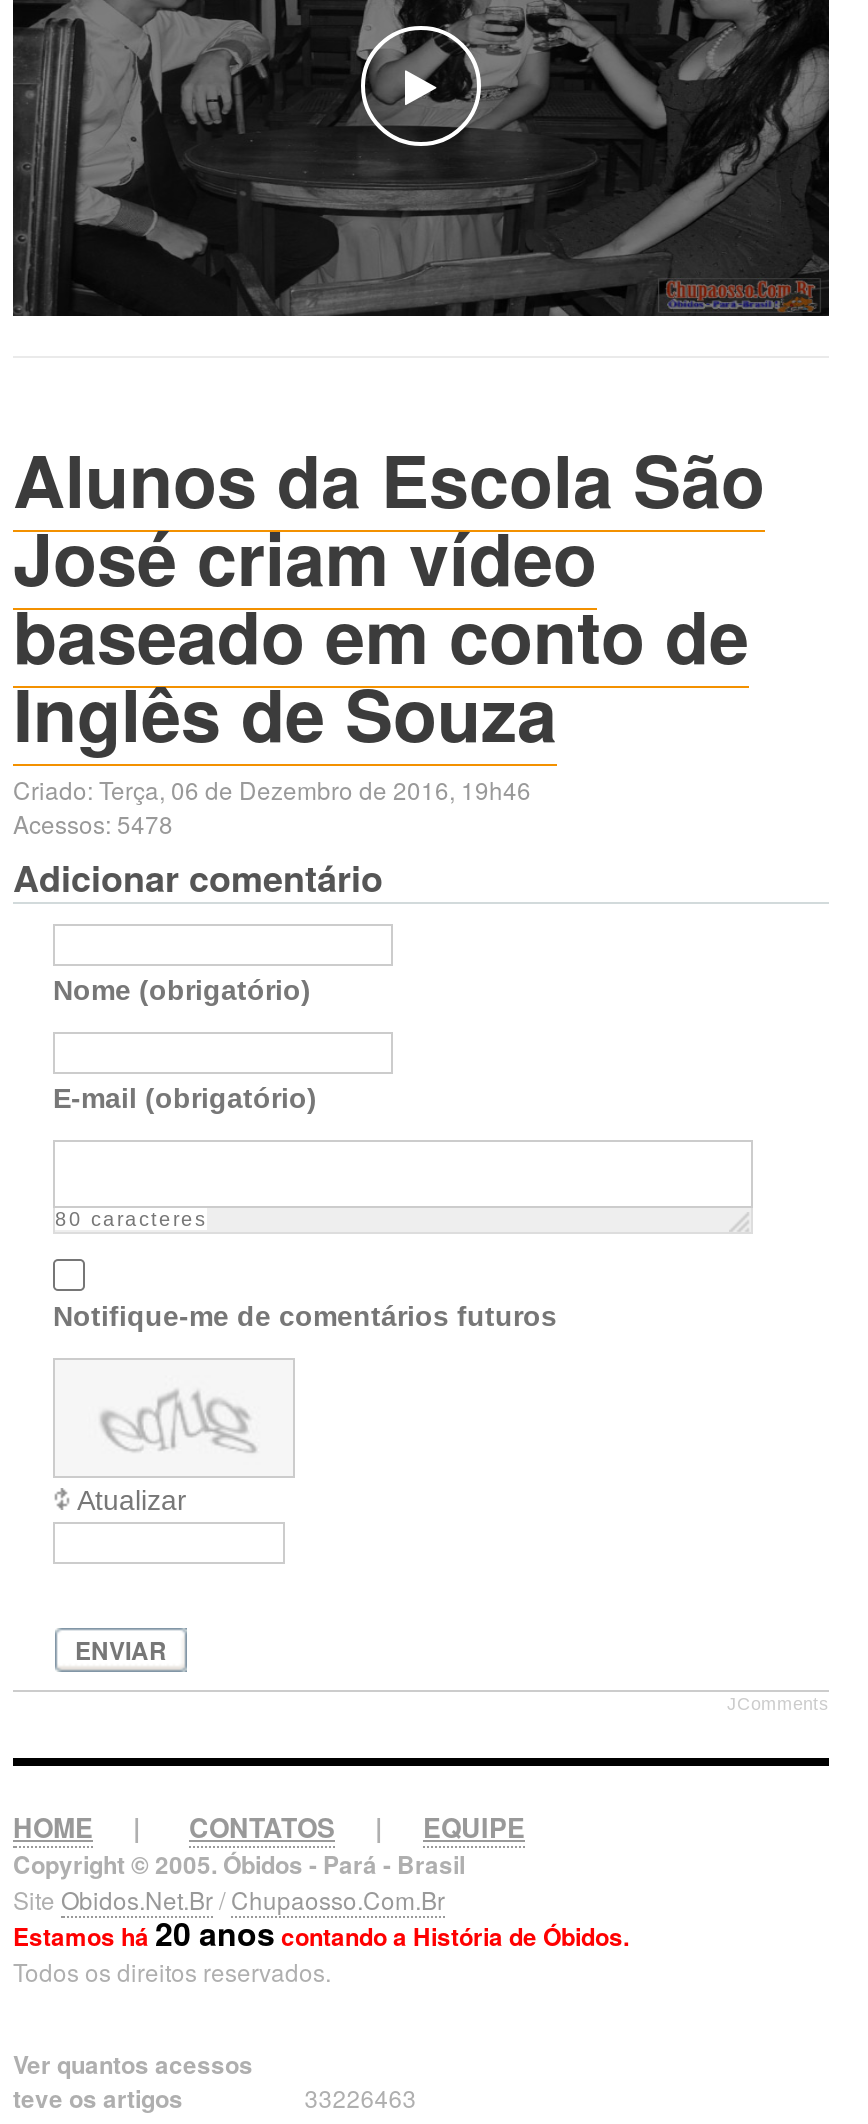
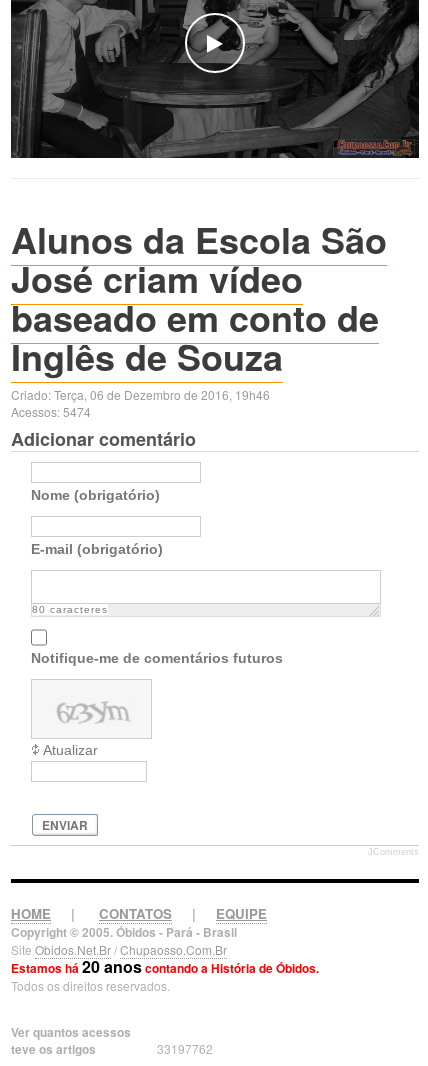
[13,805,173,839] Acessos: 5478 -> [11,402,91,419] Acessos: 5474
[305,2079,417,2113] 33226463 -> [157,1039,213,1056] 33197762

